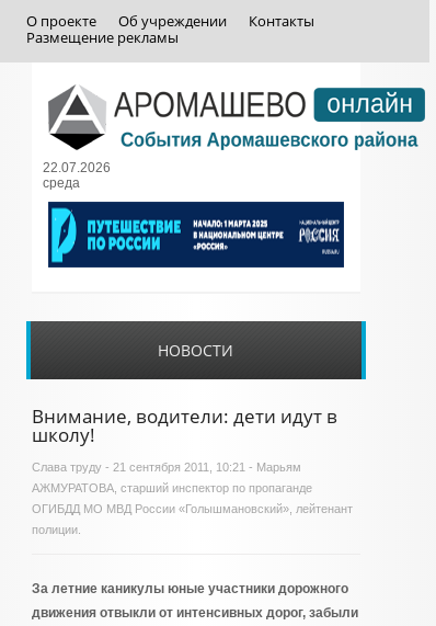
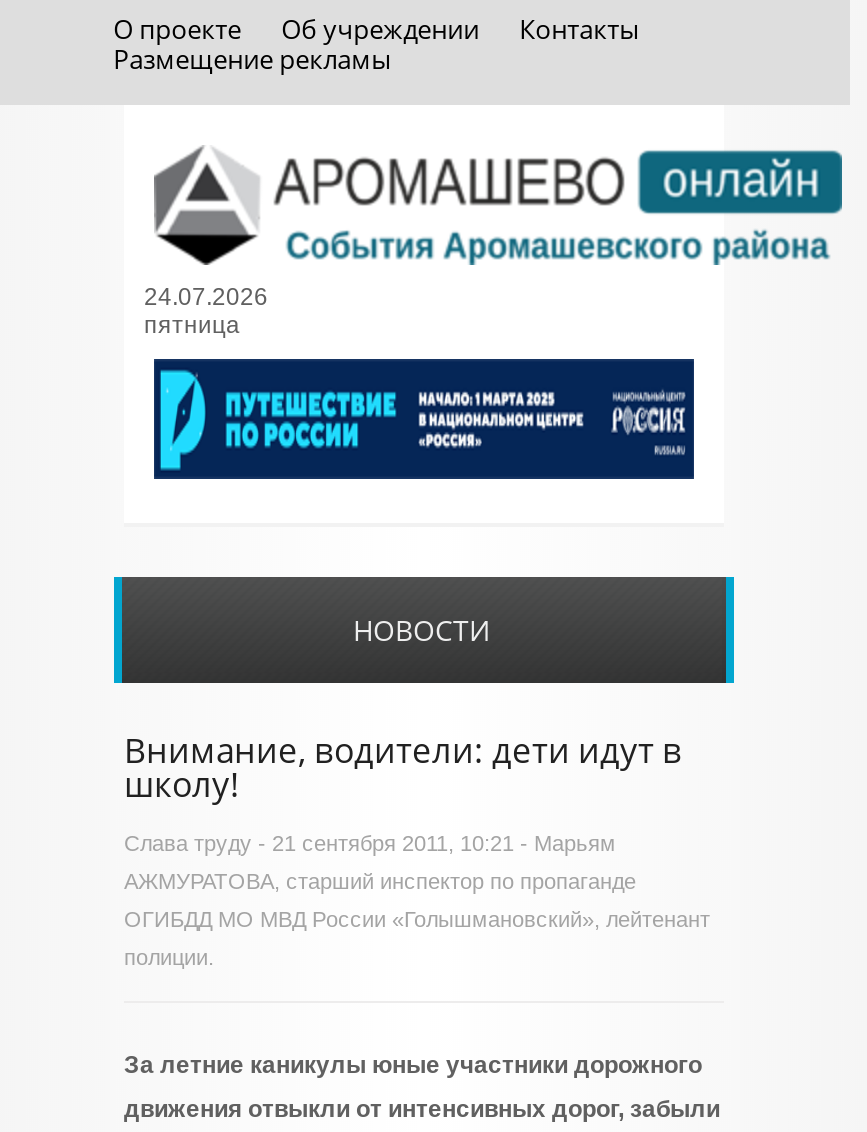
[43,160,111,191] 22.07.2026 | среда -> [144,283,268,339] 24.07.2026 | пятница

